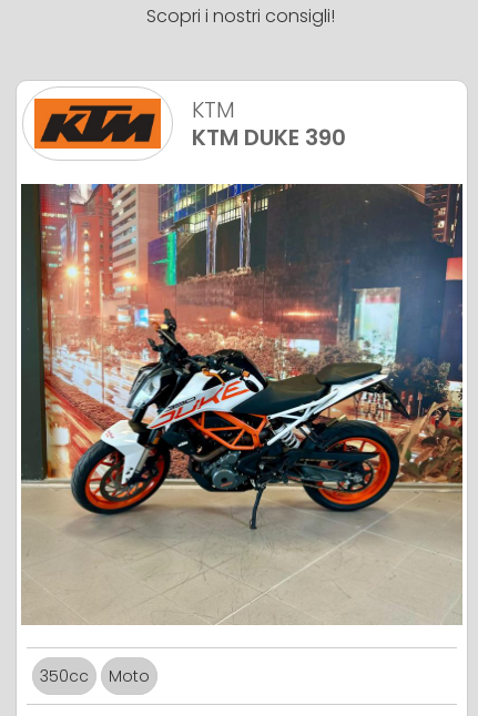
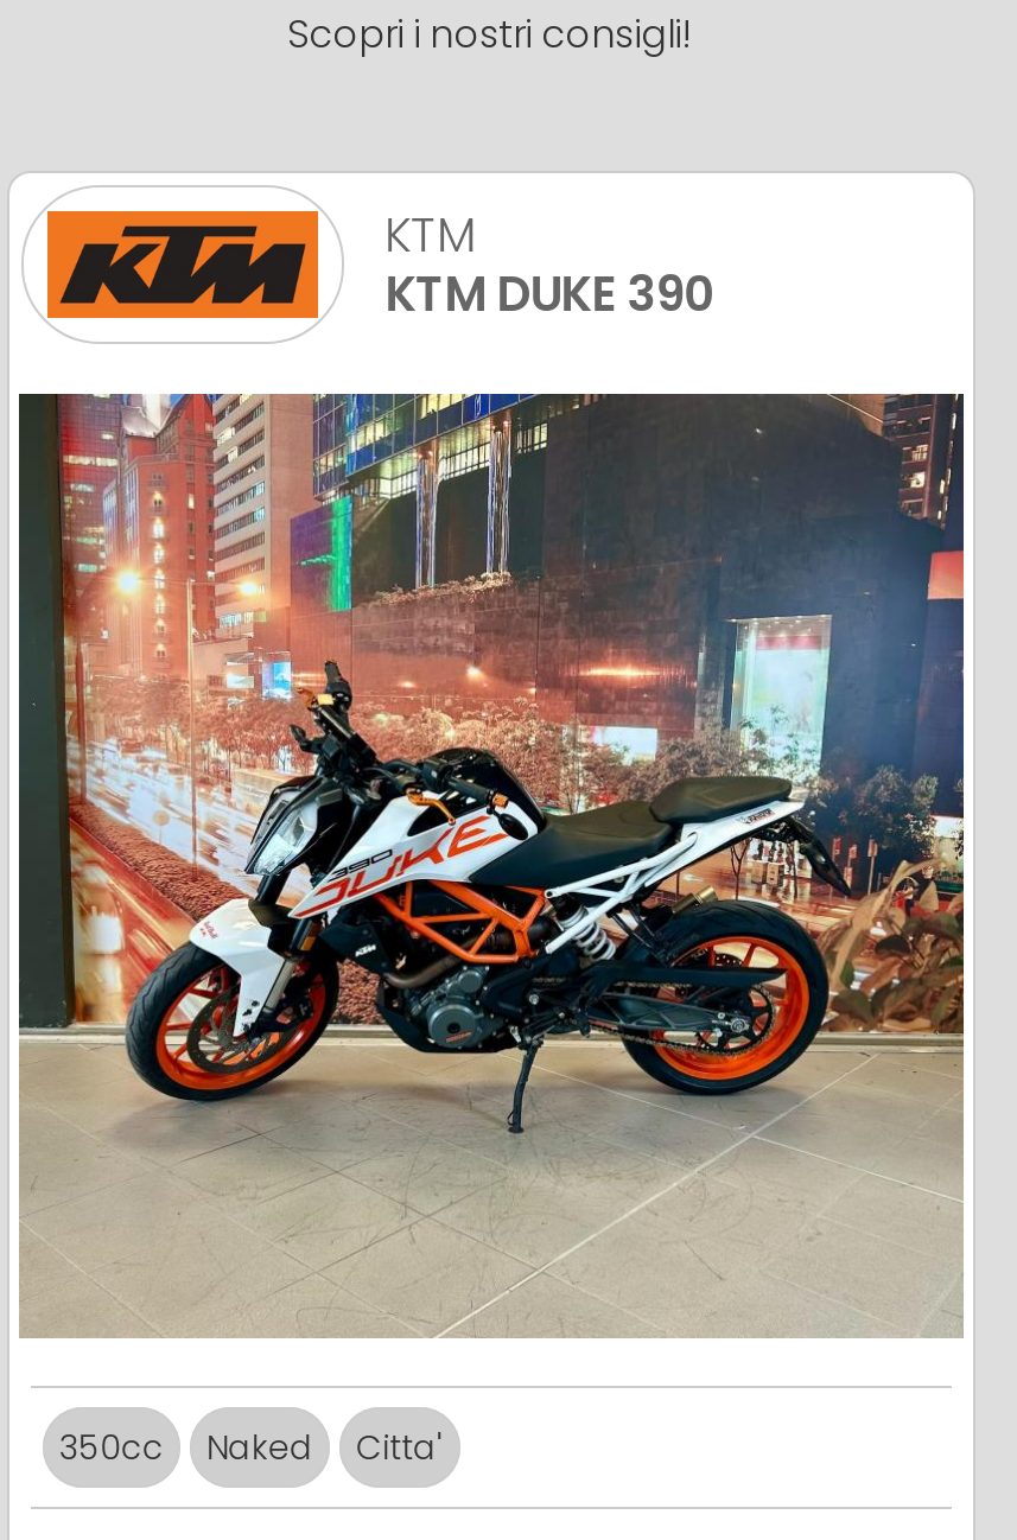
[109,664,150,687] Moto -> [207,1423,444,1470] Naked | Citta'

